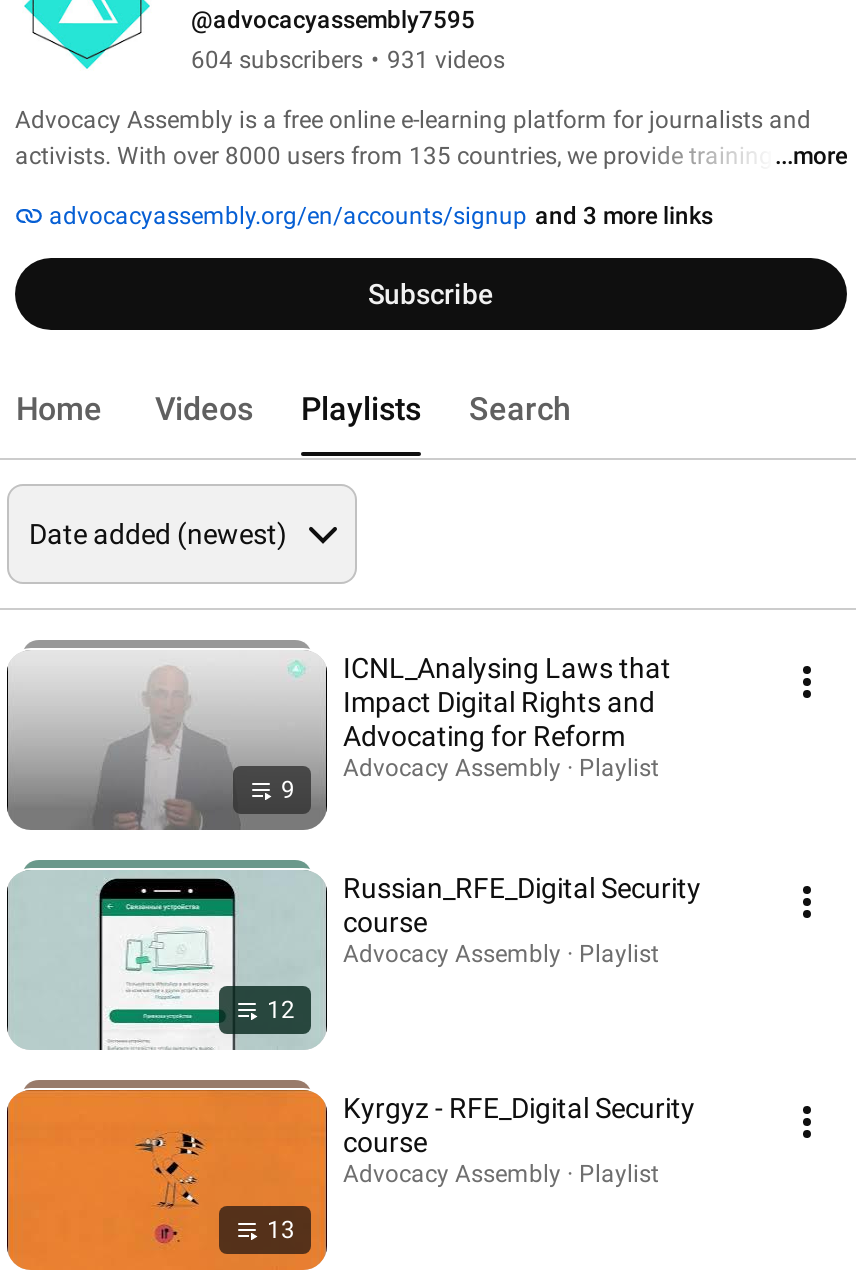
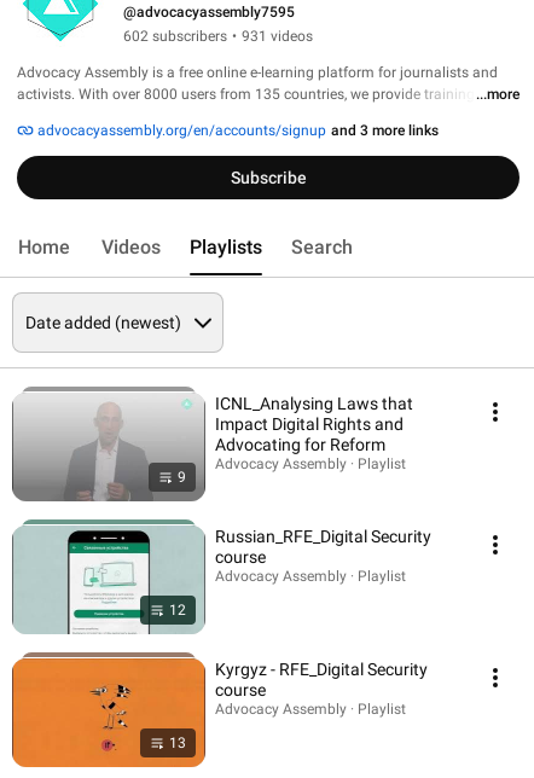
[191,46,505,74] 604 subscribers • 931 videos -> [123,28,313,45] 602 subscribers • 931 videos

